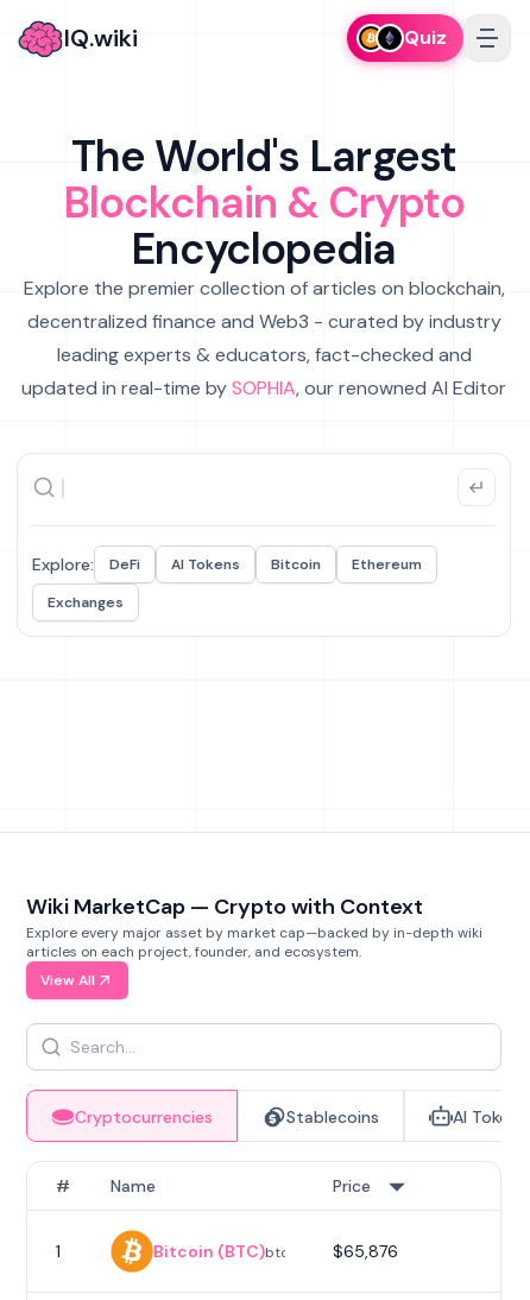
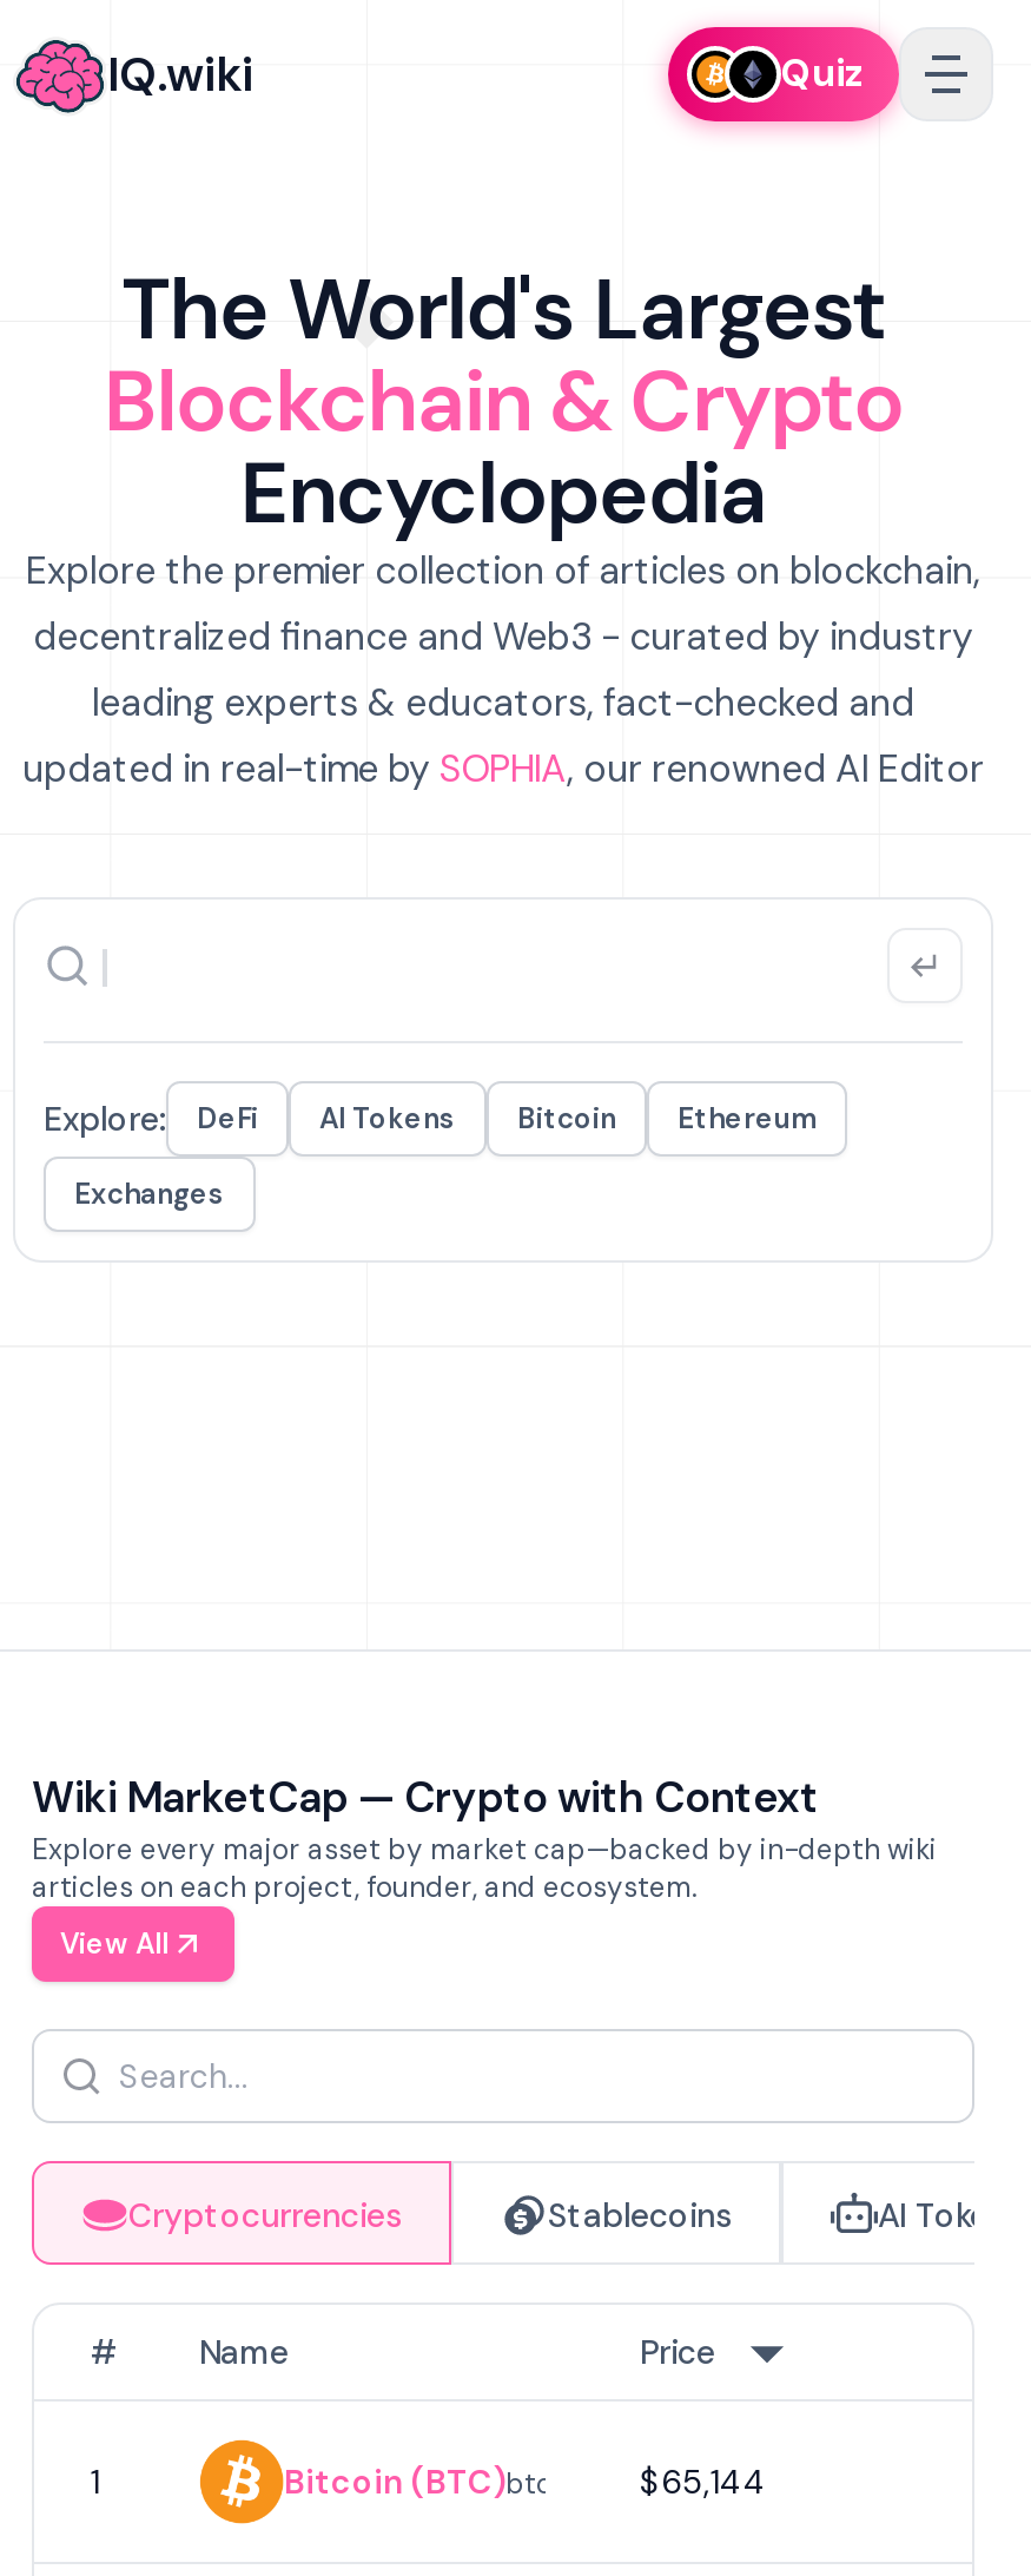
[333,1241,398,1262] $65,876 -> [640,2460,767,2503] $65,144

